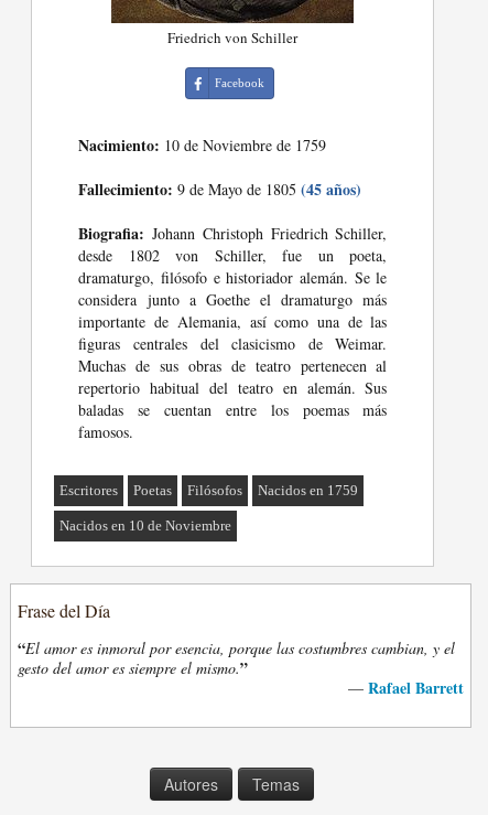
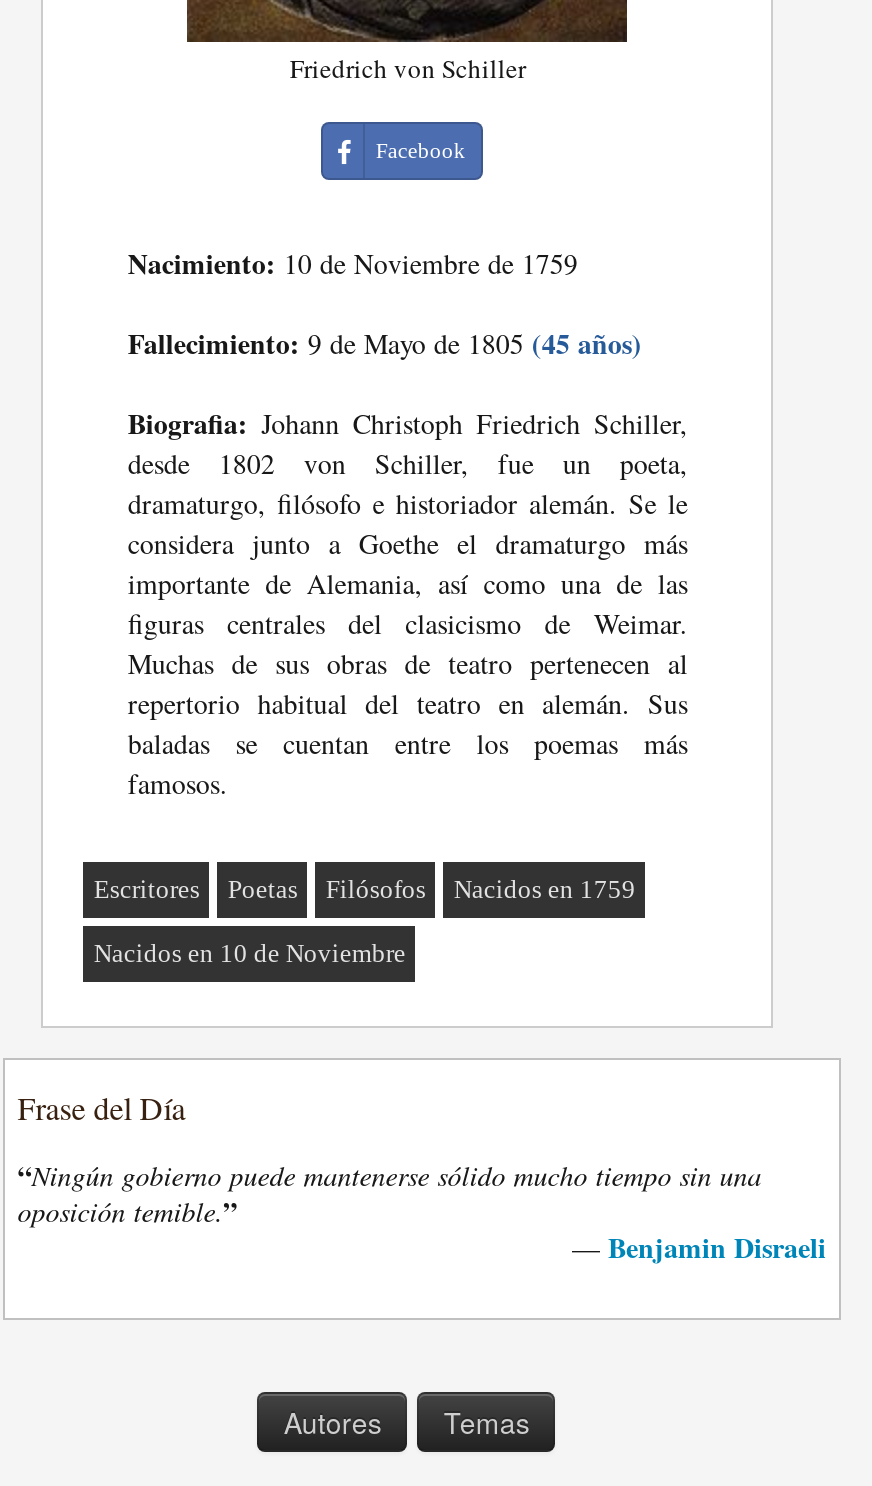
[18,637,463,699] “El amor es inmoral por esencia, porque las costumbres cambian, y el | gesto del amor es siempre el mismo.” | — Rafael Barrett -> [17,1154,826,1268] “Ningún gobierno puede mantenerse sólido mucho tiempo sin una | oposición temible.” | — Benjamin Disraeli

